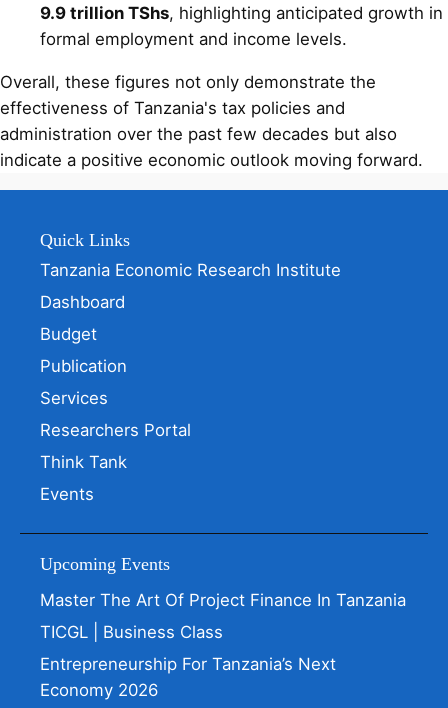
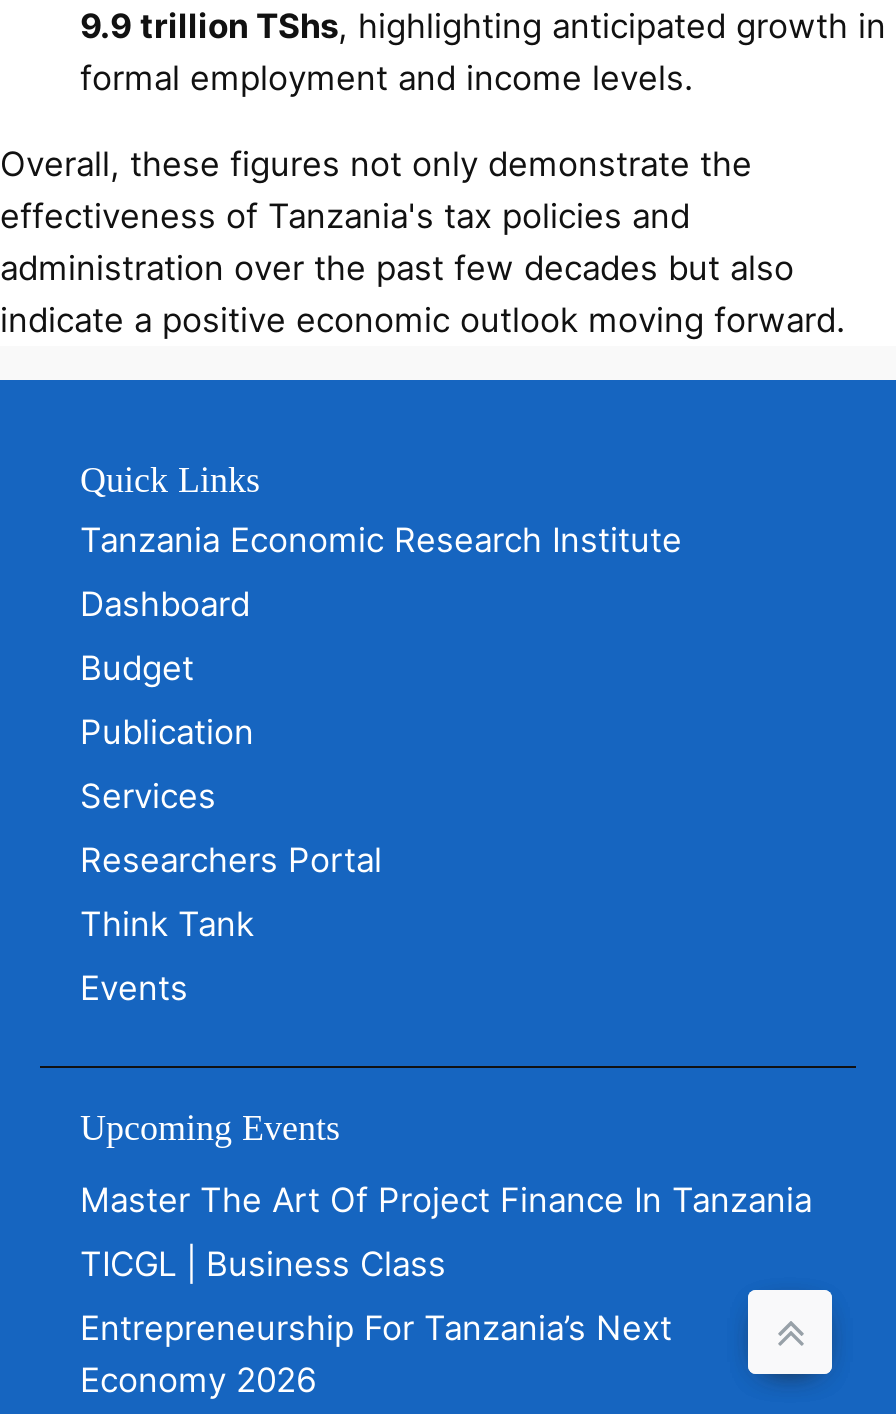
none -> [746,1288,834,1382] [image]

